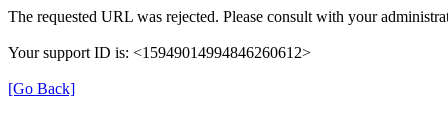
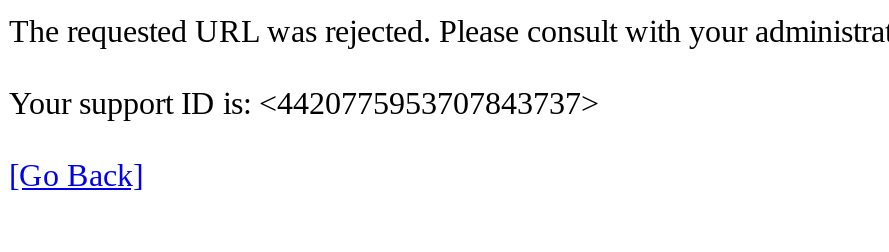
[8,44,311,61] Your support ID is: <15949014994846260612> -> [9,86,599,120] Your support ID is: <4420775953707843737>

